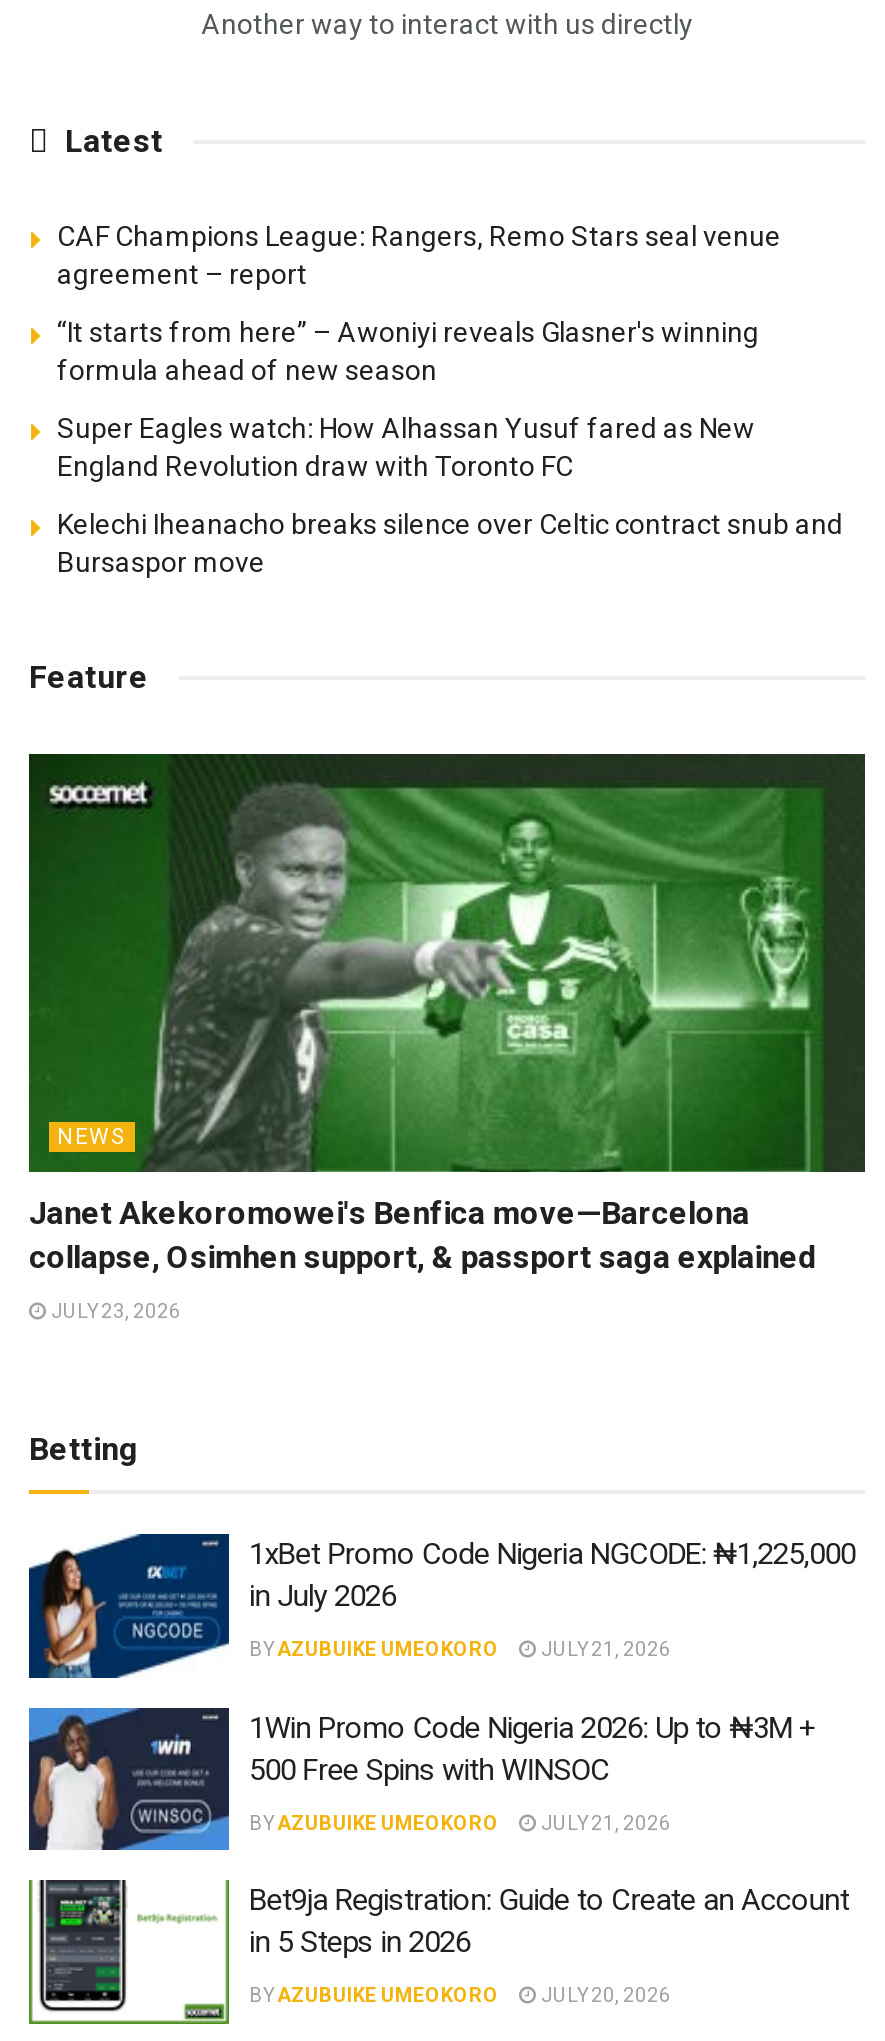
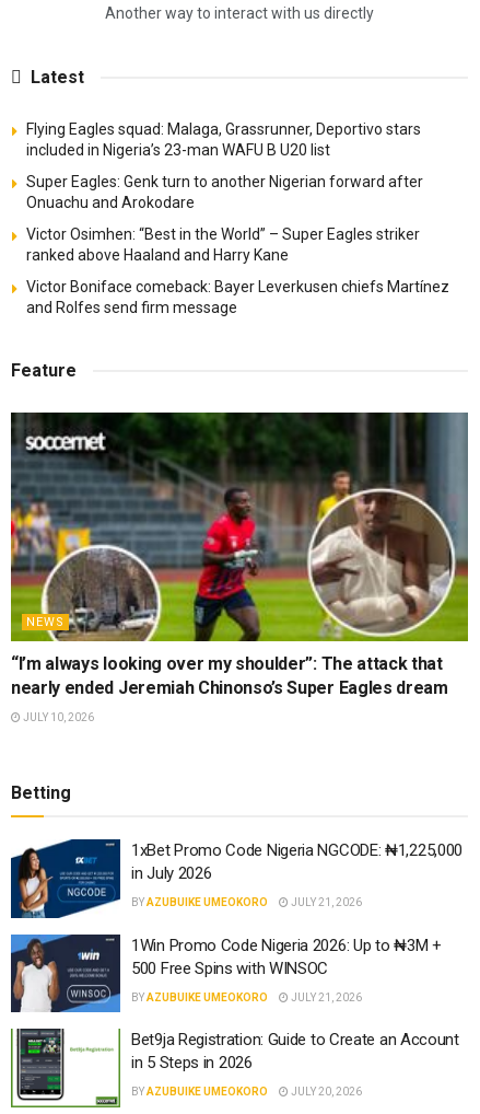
[57,220,781,290] CAF Champions League: Rangers, Remo Stars seal venue | agreement – report -> [26,121,421,159] Flying Eagles squad: Malaga, Grassrunner, Deportivo stars | included in Nigeria’s 23-man WAFU B U20 list
[57,316,759,386] “It starts from here” – Awoniyi reveals Glasner's winning | formula ahead of new season -> [26,173,423,211] Super Eagles: Genk turn to another Nigerian forward after | Onuachu and Arokodare
[57,412,755,482] Super Eagles watch: How Alhassan Yusuf fared as New | England Revolution draw with Toronto FC -> [26,226,420,264] Victor Osimhen: “Best in the World” – Super Eagles striker | ranked above Haaland and Harry Kane
[57,508,843,578] Kelechi Iheanacho breaks silence over Celtic contract snub and | Bursaspor move -> [26,278,449,316] Victor Boniface comeback: Bayer Leverkusen chiefs Martínez | and Rolfes send firm message
[27,752,867,1276] [image] | Janet Akekoromowei's Benfica move—Barcelona | collapse, Osimhen support, & passport saga explained -> [10,411,469,698] [image] | “I’m always looking over my shoulder”: The attack that | nearly ended Jeremiah Chinonso’s Super Eagles dream
[47,1300,181,1322] JULY 23, 2026 -> [21,712,94,724] JULY 10, 2026

